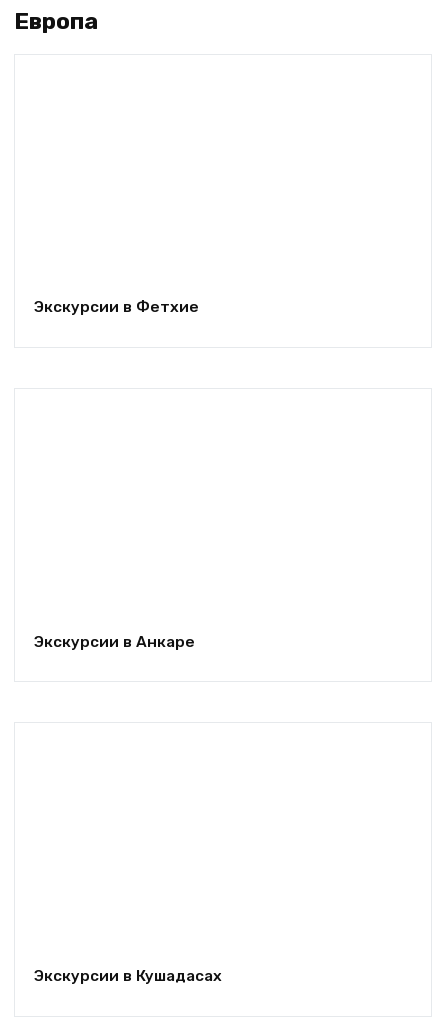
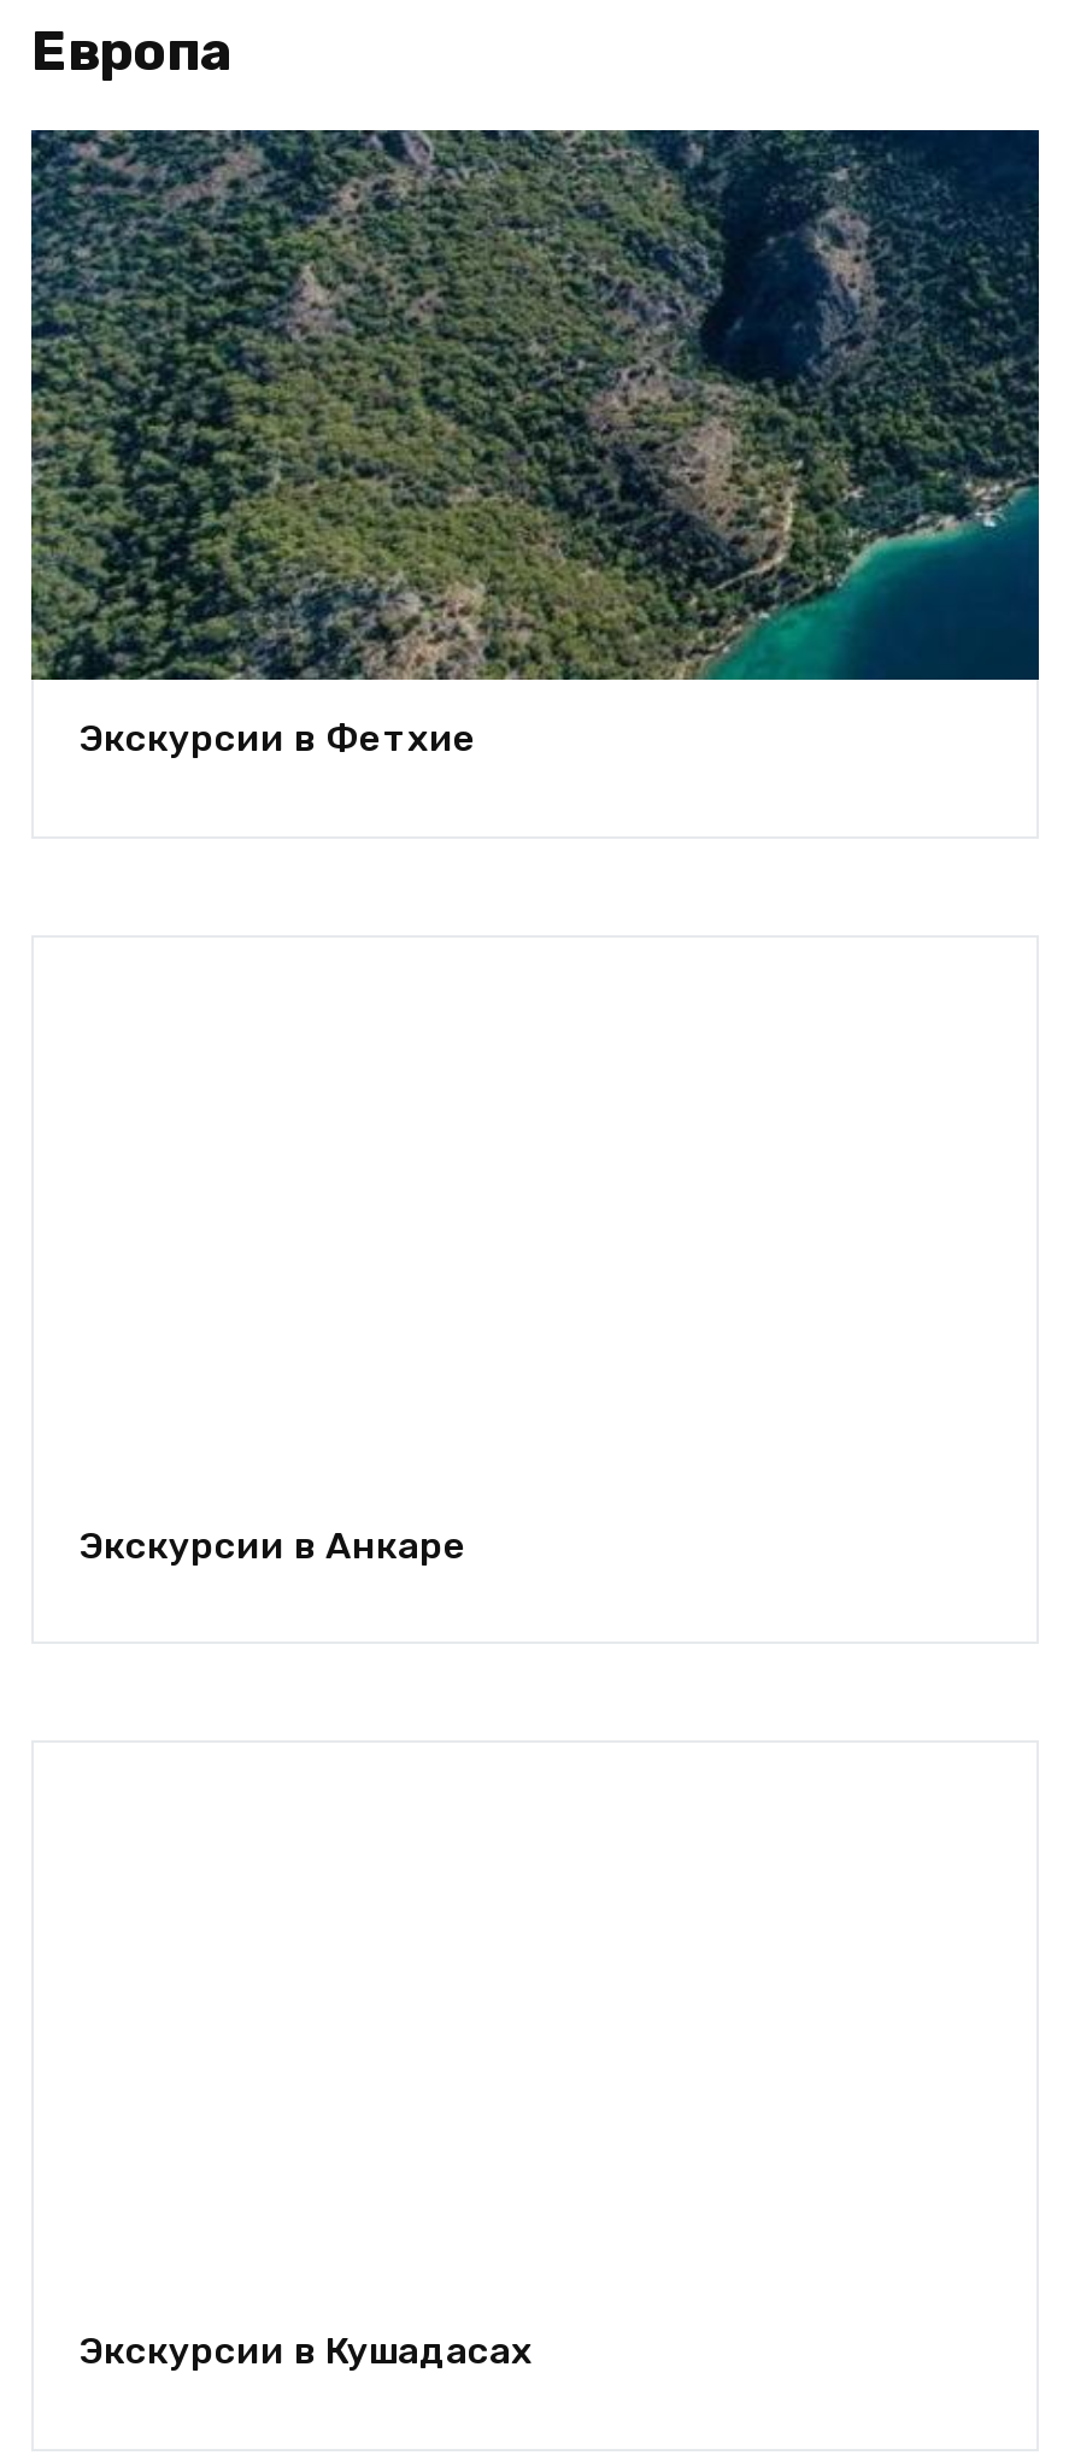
none -> [29,128,1041,682] [image]

